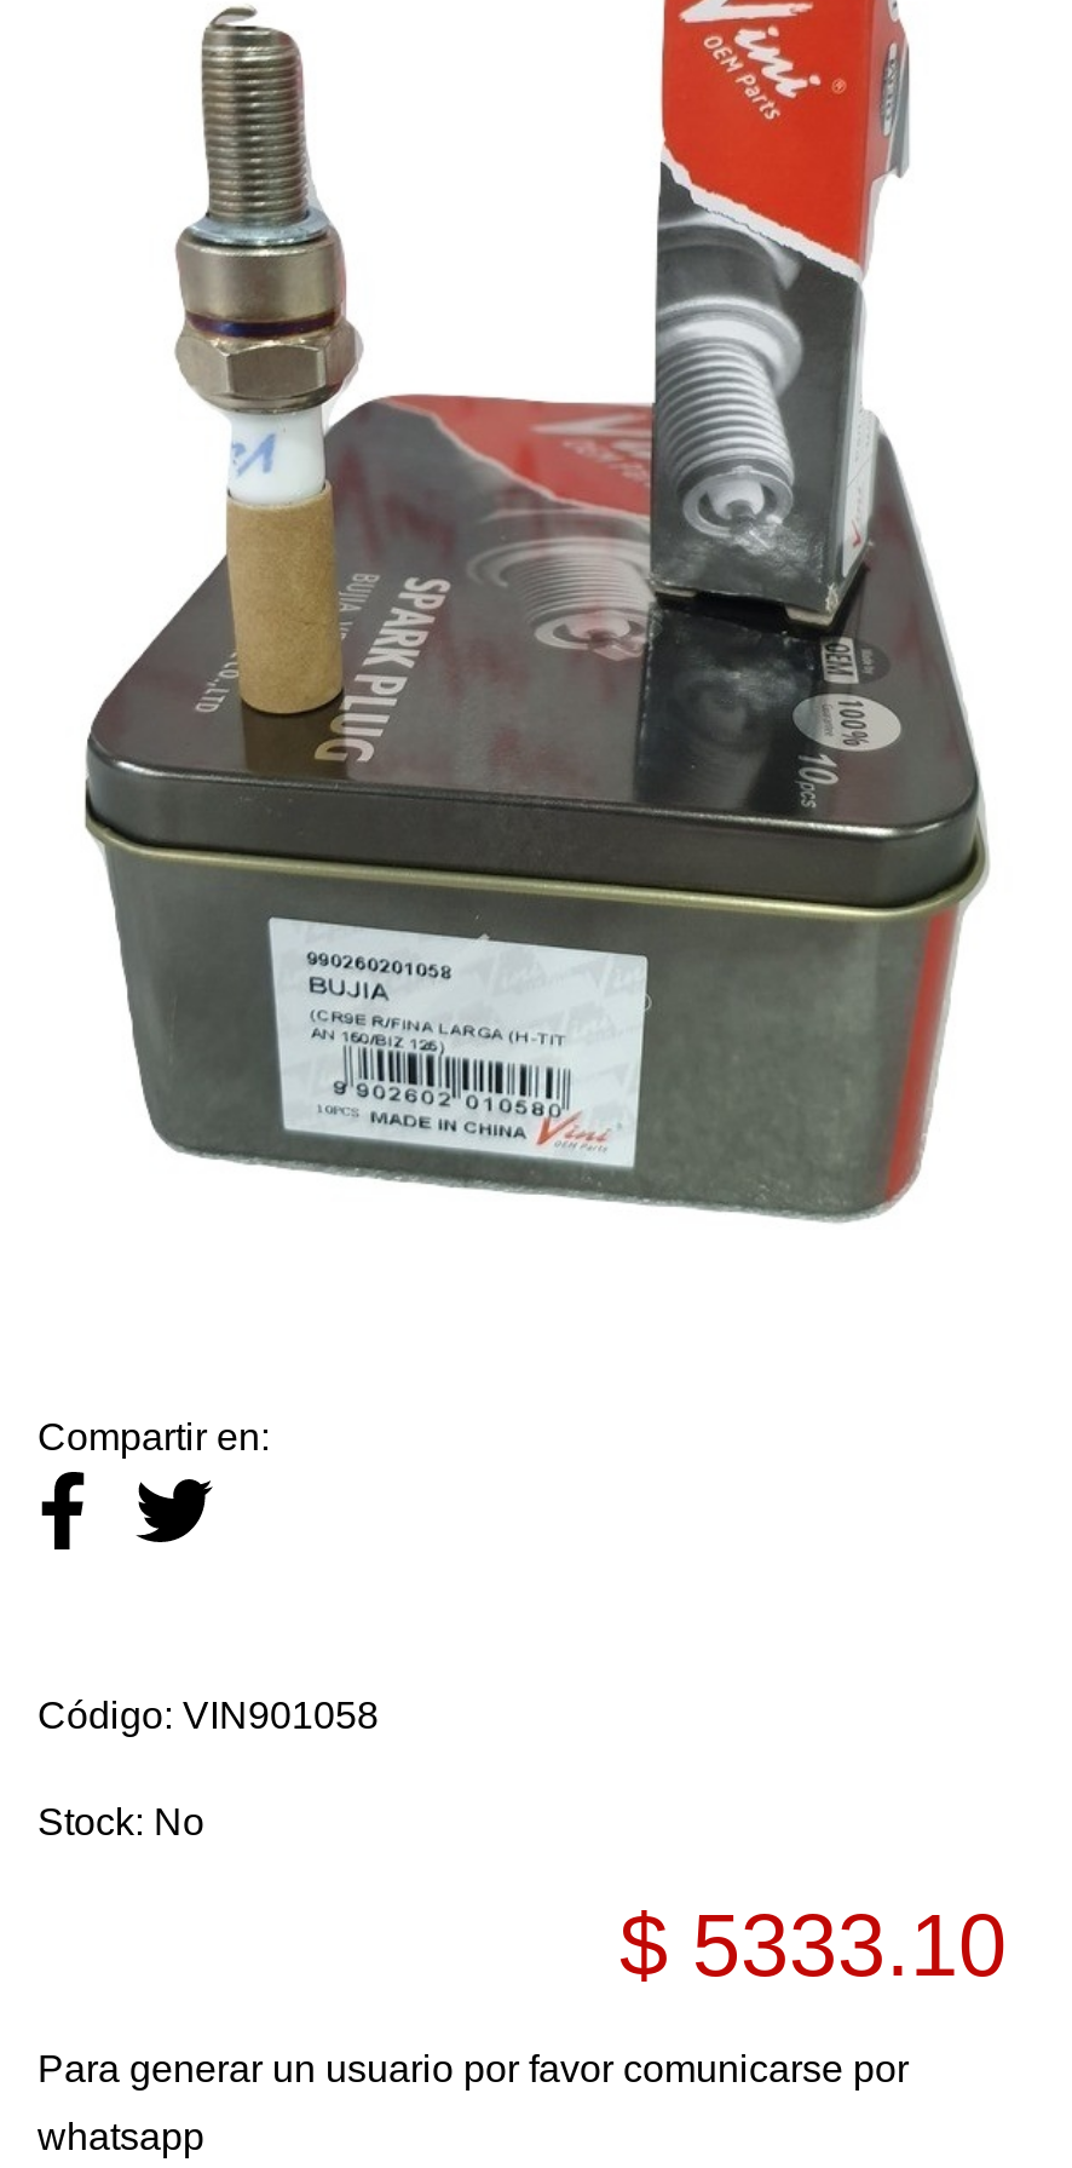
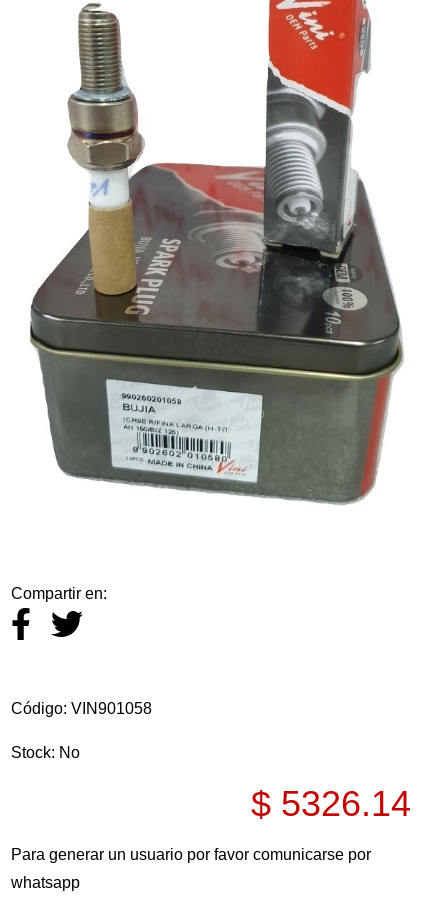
[619,1895,1007,1994] $ 5333.10 -> [251,783,411,824] $ 5326.14

